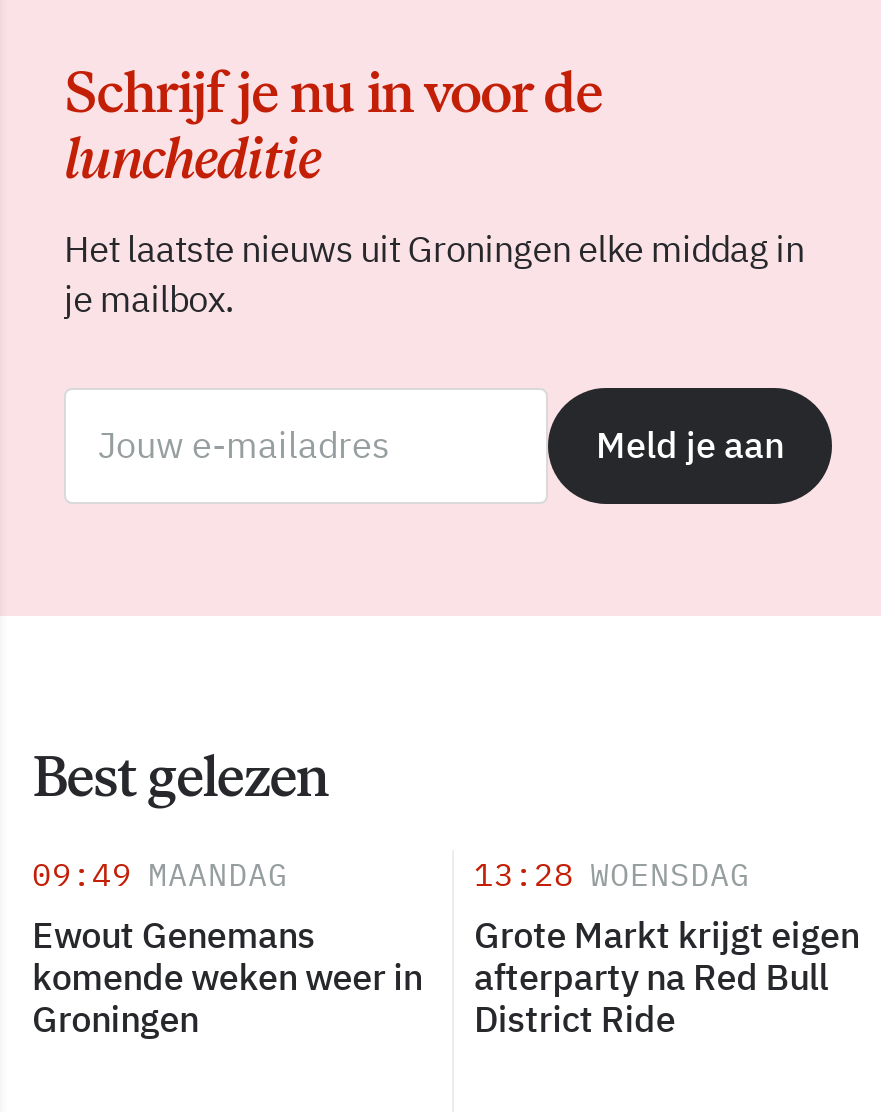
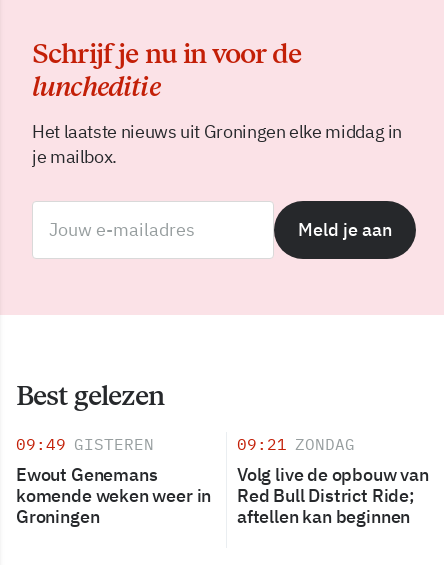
[32,855,288,895] 09:49 MAANDAG -> [16,434,154,454] 09:49 GISTEREN
[474,855,859,1043] 13:28 WOENSDAG | Grote Markt krijgt eigen | afterparty na Red Bull | District Ride -> [237,434,429,528] 09:21 ZONDAG | Volg live de opbouw van | Red Bull District Ride; | aftellen kan beginnen

